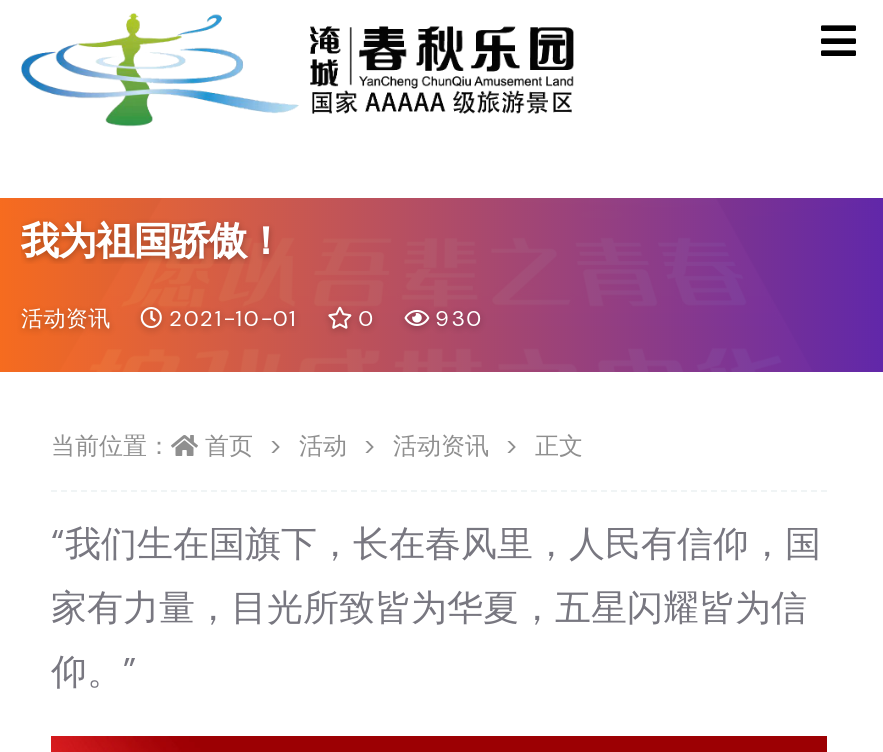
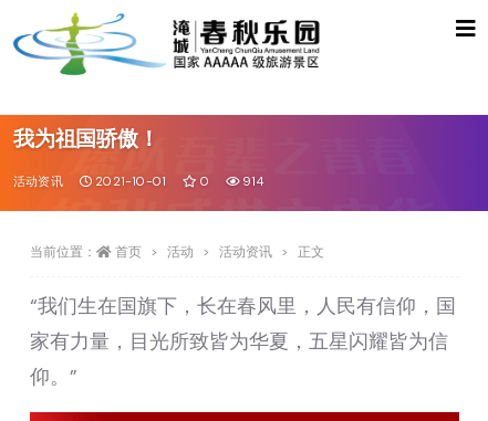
[429,303,483,331] 930 -> [239,173,263,188] 914

